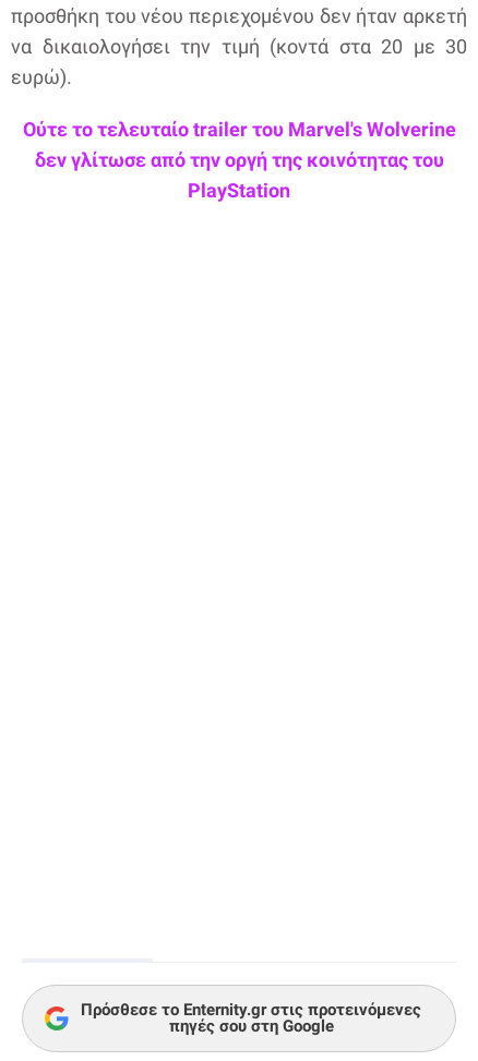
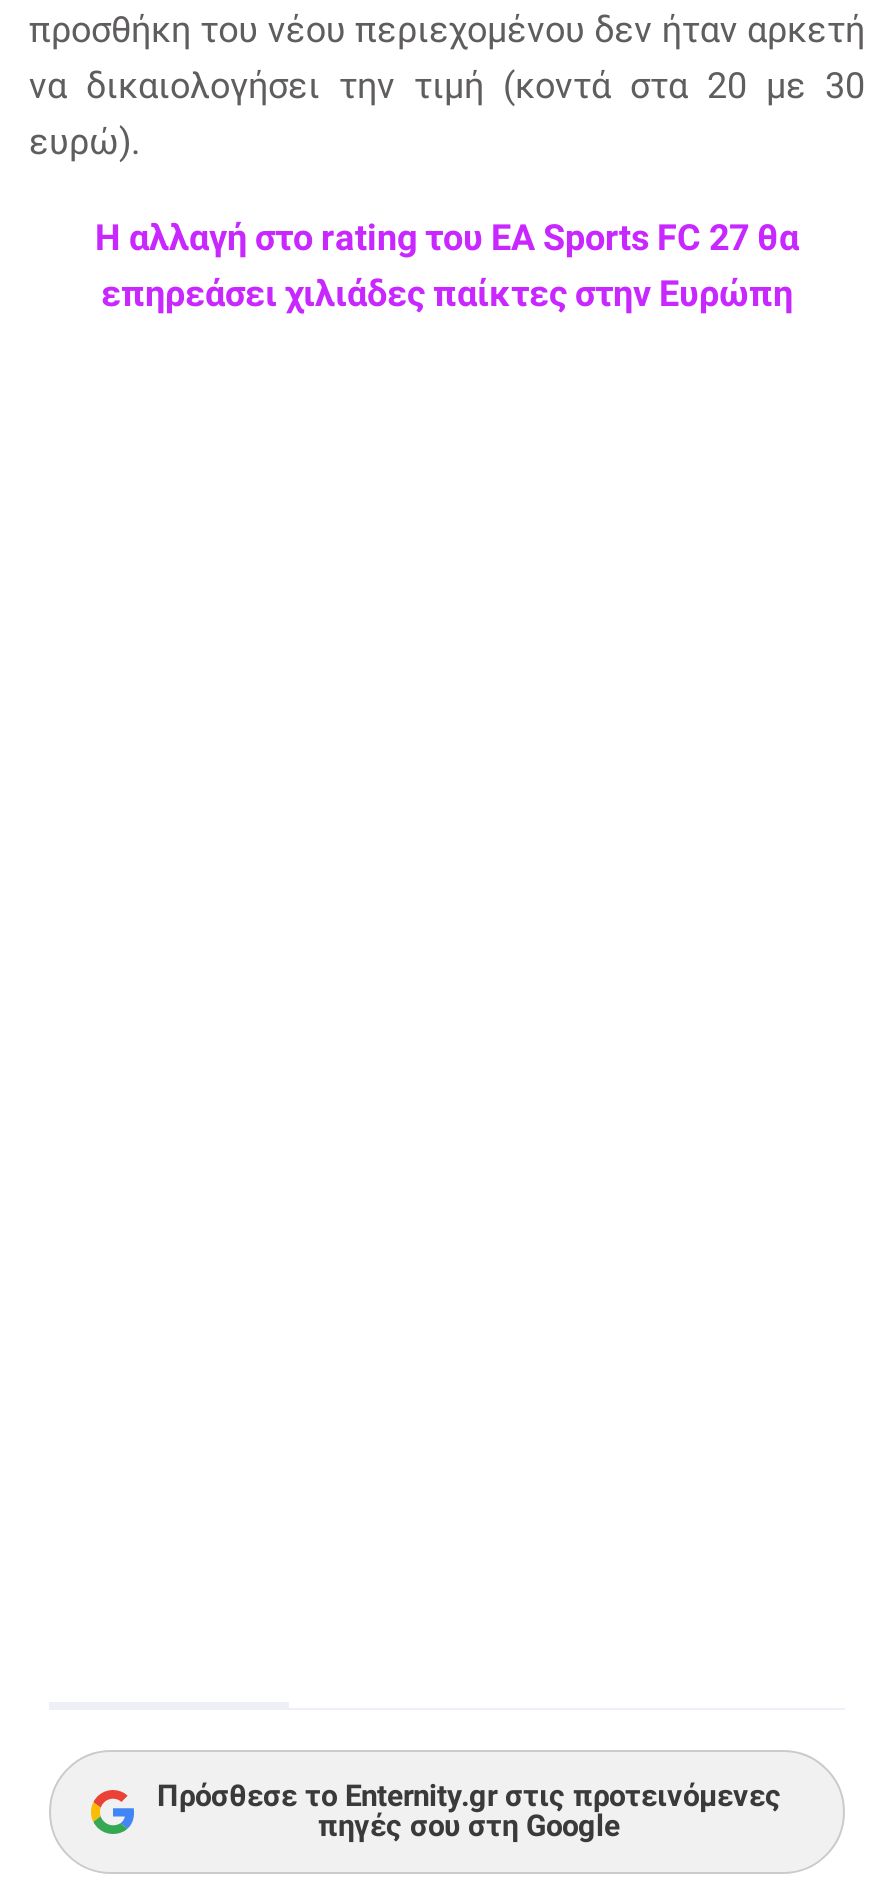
[22,117,456,201] Ούτε το τελευταίο trailer του Marvel's Wolverine | δεν γλίτωσε από την οργή της κοινότητας του | PlayStation -> [95,215,799,313] Η αλλαγή στο rating του EA Sports FC 27 θα | επηρεάσει χιλιάδες παίκτες στην Ευρώπη

